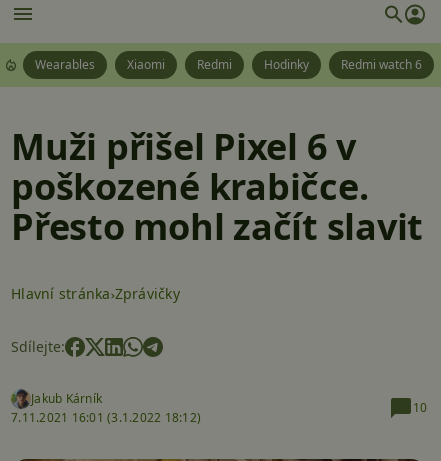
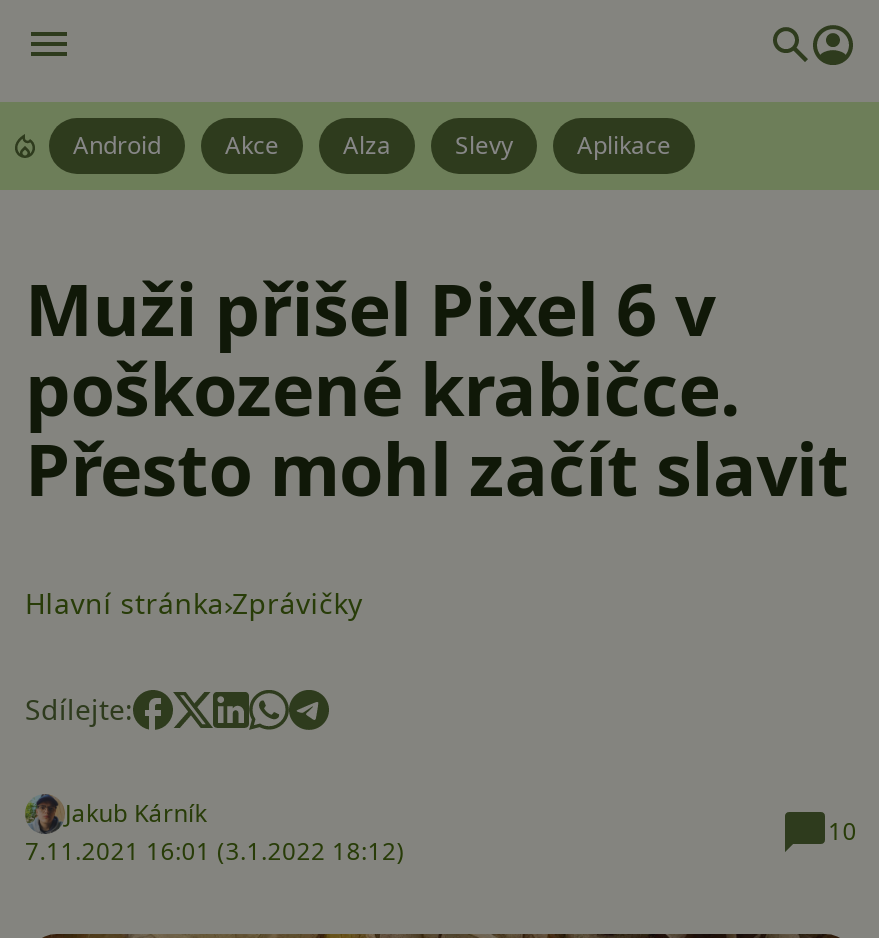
[35,56,422,73] Wearables | Xiaomi | Redmi | Hodinky | Redmi watch 6 -> [73,128,671,162] Android | Akce | Alza | Slevy | Aplikace

